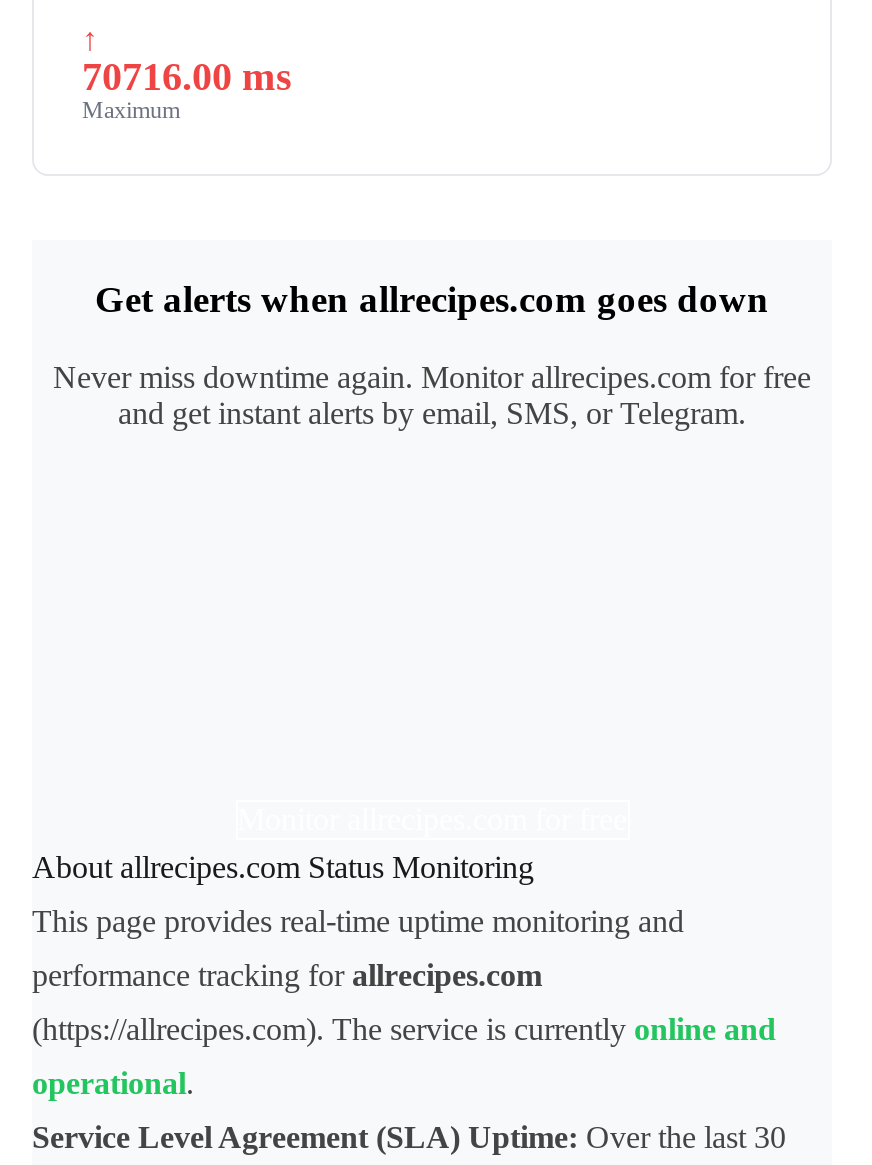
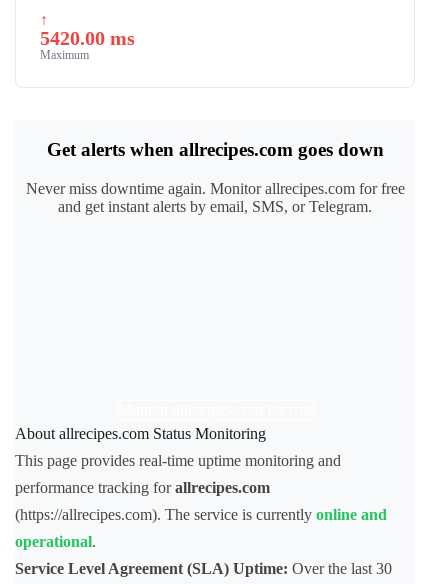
[82,55,292,99] 70716.00 ms -> [40,27,135,49] 5420.00 ms

